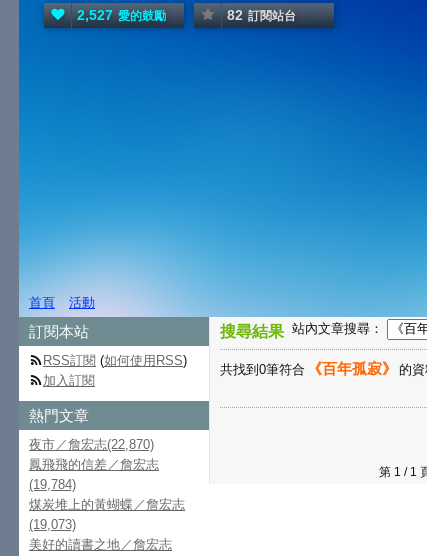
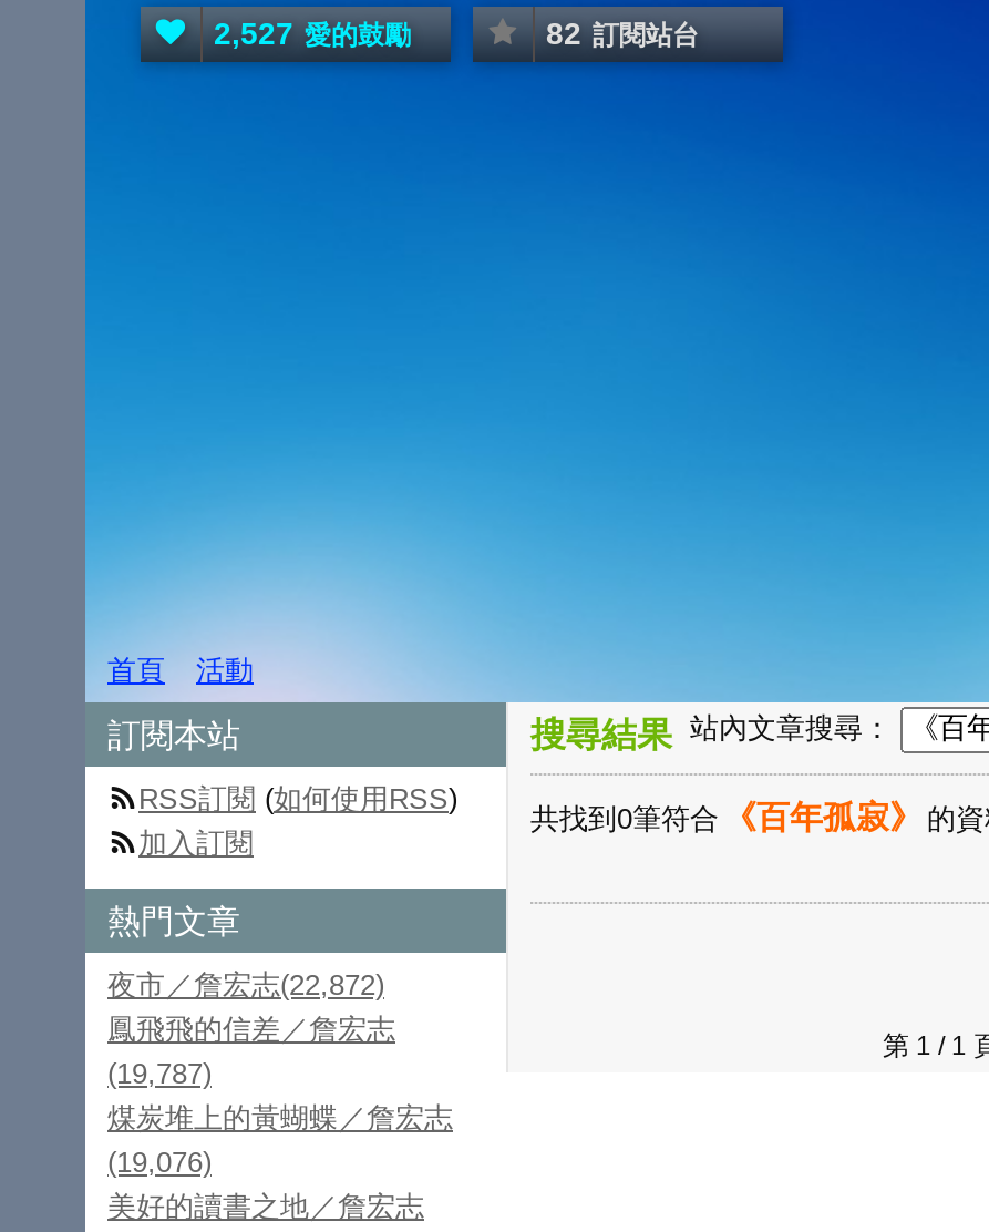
[29,437,154,452] 夜市／詹宏志(22,870) -> [107,968,384,1002] 夜市／詹宏志(22,872)
[29,477,76,492] (19,784) -> [107,1057,212,1090] (19,787)
[29,517,76,532] (19,073) -> [107,1146,212,1179] (19,076)

